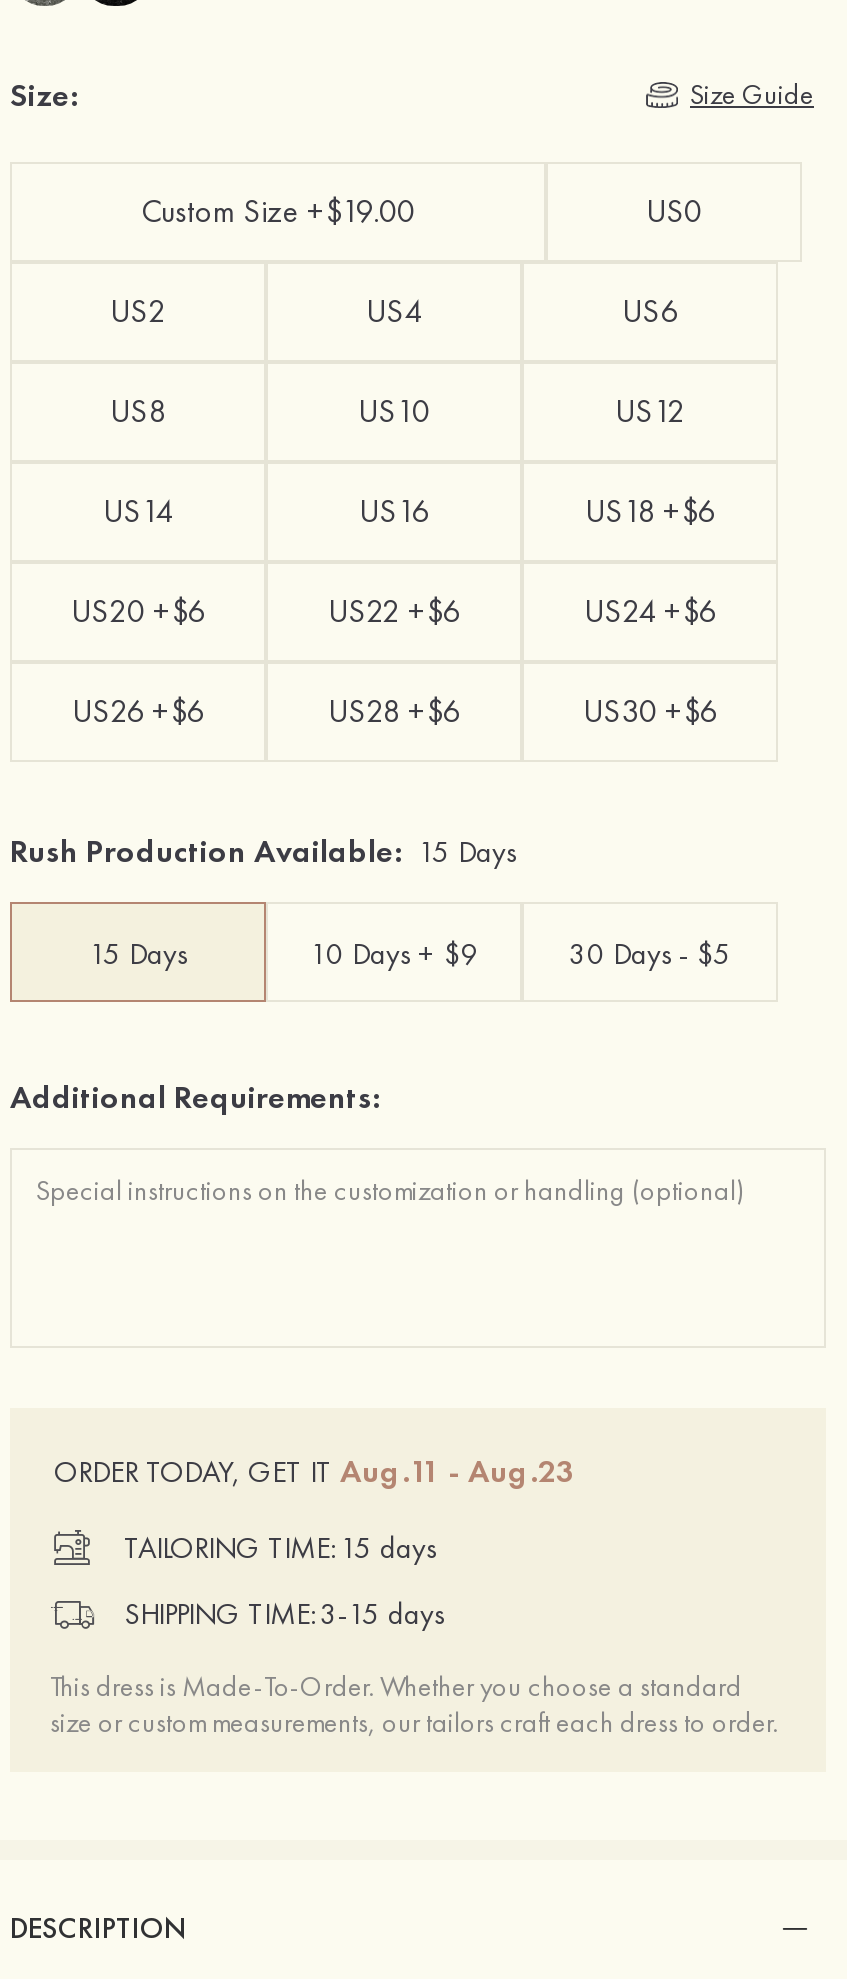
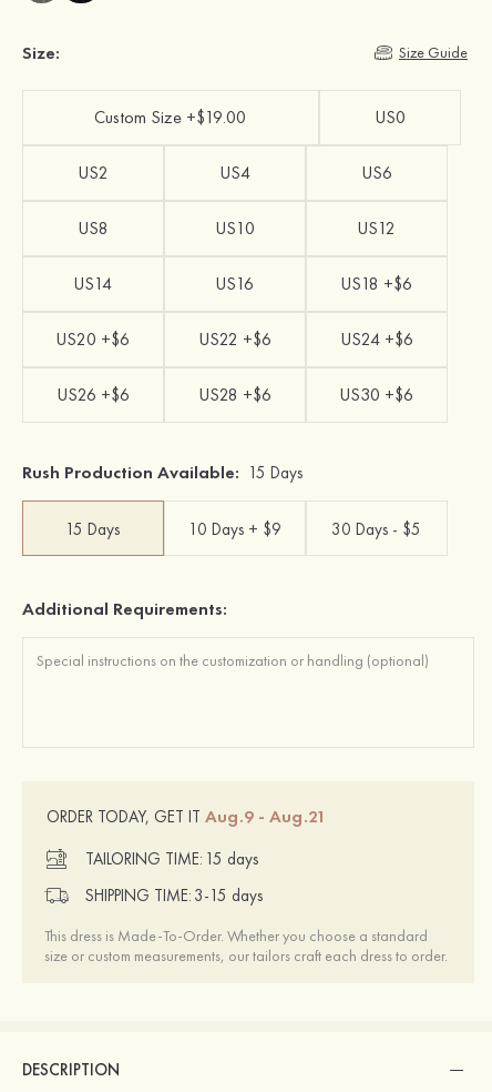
[54,1450,574,1492] ORDER TODAY, GET IT Aug.11 - Aug.23 -> [47,804,326,828] ORDER TODAY, GET IT Aug.9 - Aug.21

